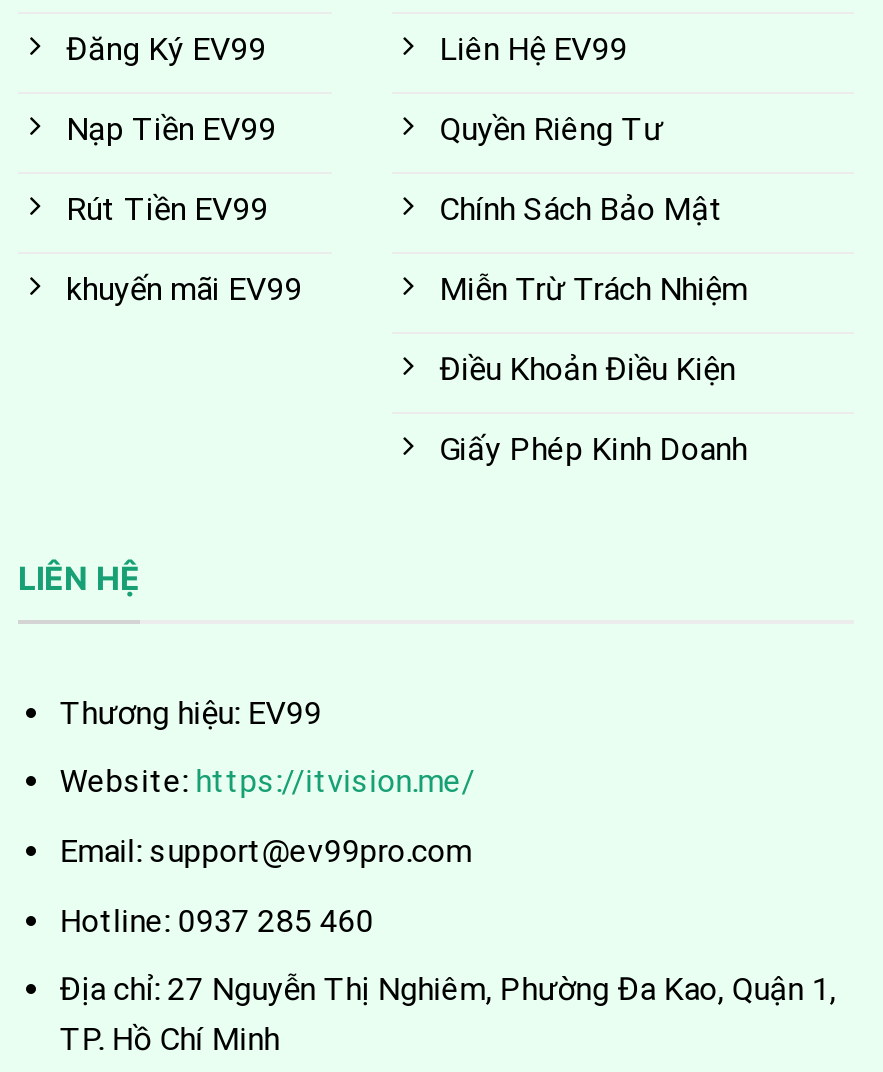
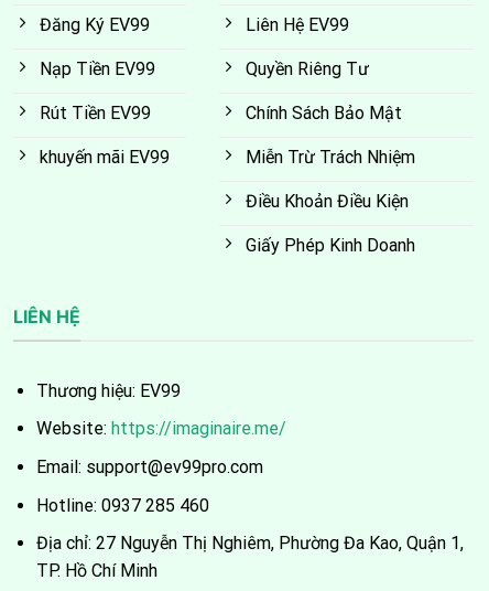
[60,763,476,801] Website: https://itvision.me/ -> [36,418,286,439] Website: https://imaginaire.me/

